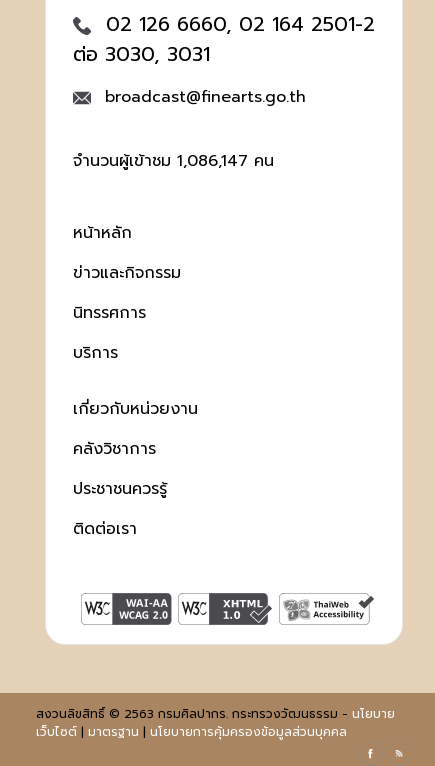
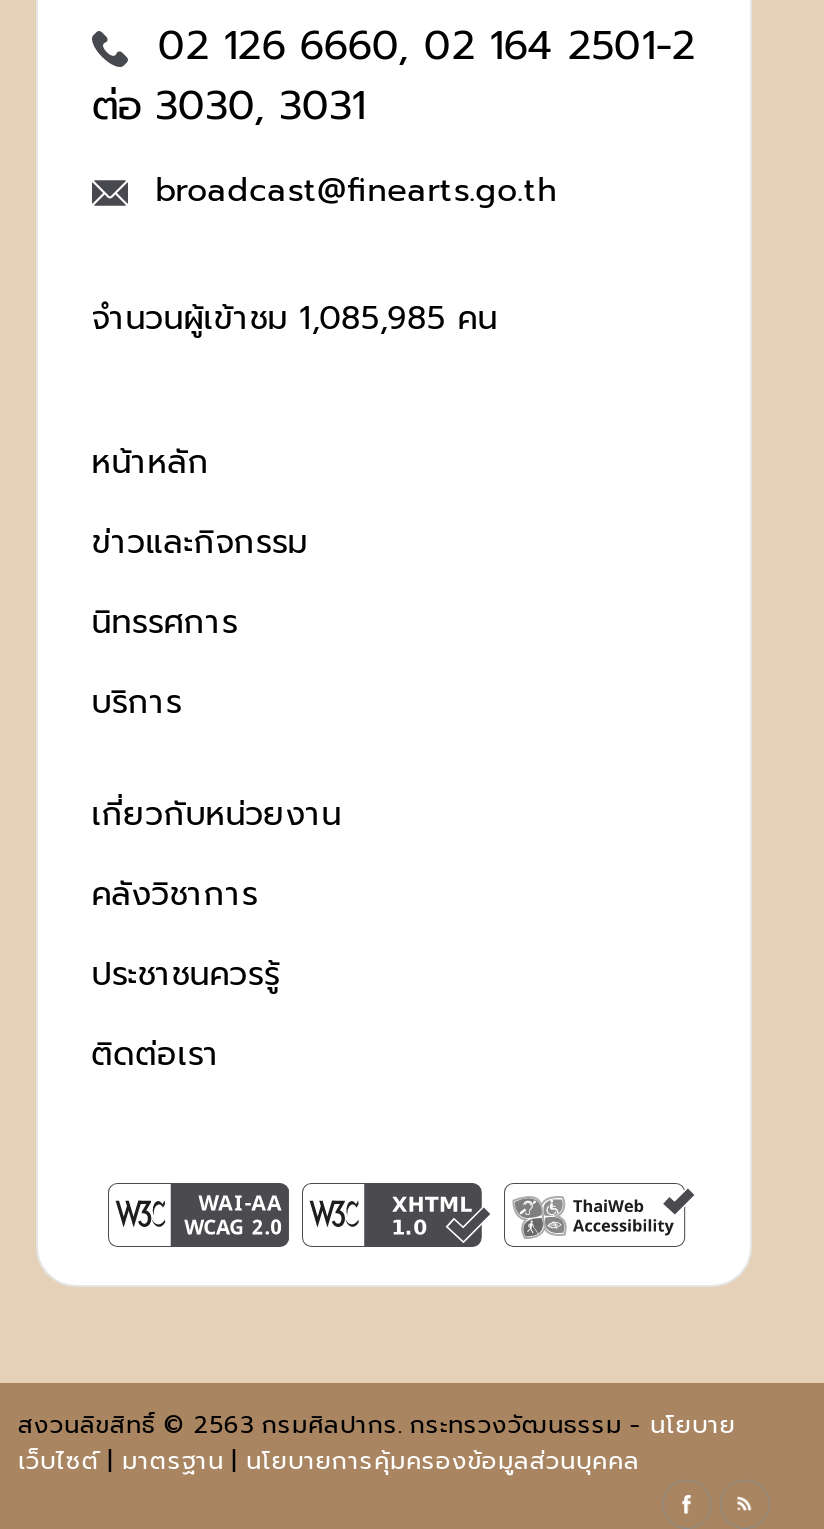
[73,149,274,173] จำนวนผู้เข้าชม 1,086,147 คน -> [92,295,498,343] จำนวนผู้เข้าชม 1,085,985 คน

